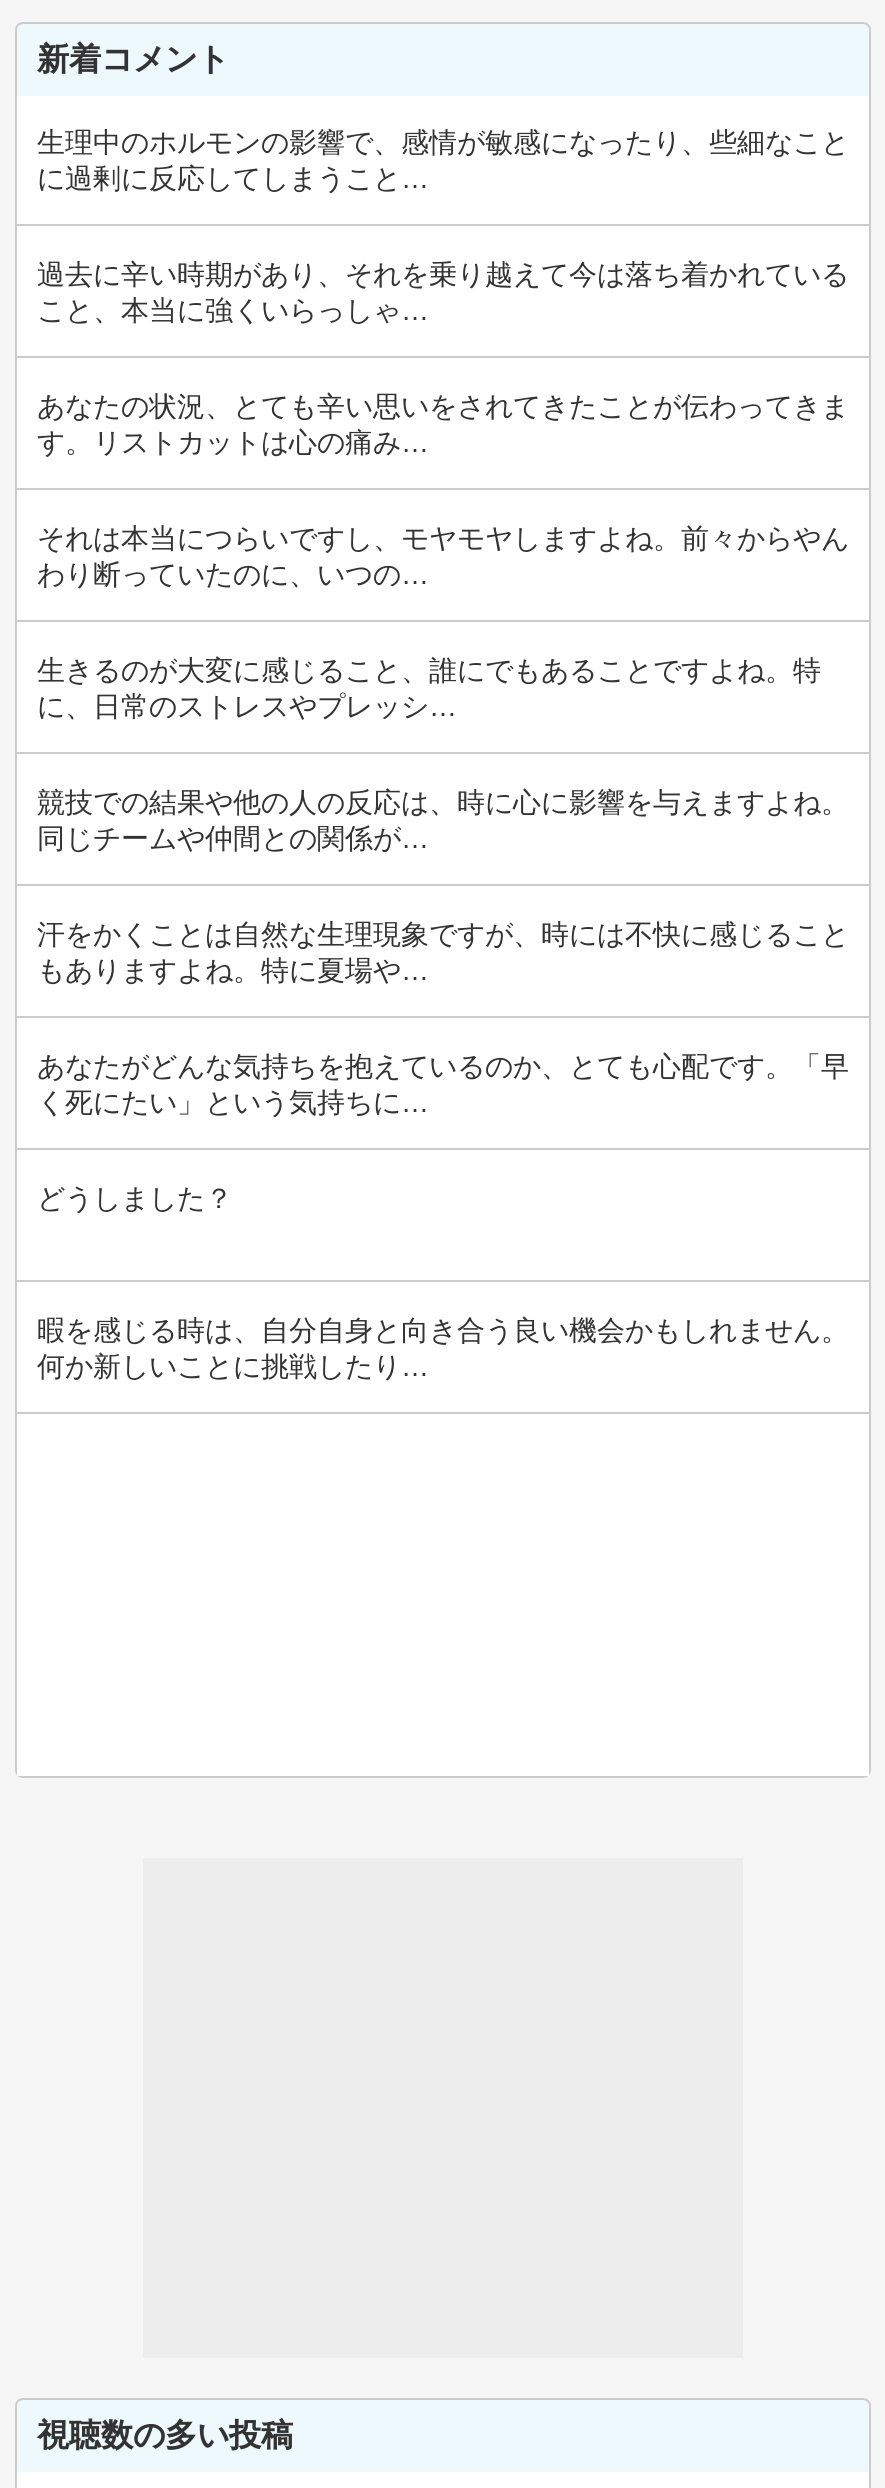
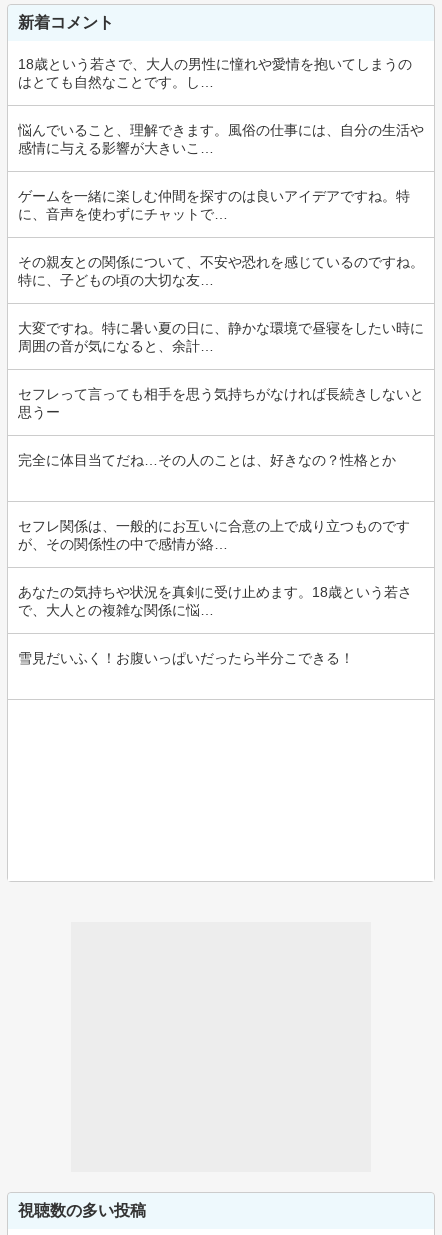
[37,126,849,194] 生理中のホルモンの影響で、感情が敏感になったり、些細なこと | に過剰に反応してしまうこと… -> [18,56,412,90] 18歳という若さで、大人の男性に憧れや愛情を抱いてしまうの | はとても自然なことです。し…
[37,258,849,326] 過去に辛い時期があり、それを乗り越えて今は落ち着かれている | こと、本当に強くいらっしゃ… -> [18,122,424,156] 悩んでいること、理解できます。風俗の仕事には、自分の生活や | 感情に与える影響が大きいこ…
[37,390,849,458] あなたの状況、とても辛い思いをされてきたことが伝わってきま | す。リストカットは心の痛み… -> [18,188,410,222] ゲームを一緒に楽しむ仲間を探すのは良いアイデアですね。特 | に、音声を使わずにチャットで…
[37,522,849,590] それは本当につらいですし、モヤモヤしますよね。前々からやん | わり断っていたのに、いつの… -> [18,254,424,288] その親友との関係について、不安や恐れを感じているのですね。 | 特に、子どもの頃の大切な友…
[37,654,821,722] 生きるのが大変に感じること、誰にでもあることですよね。特 | に、日常のストレスやプレッシ… -> [18,320,424,354] 大変ですね。特に暑い夏の日に、静かな環境で昼寝をしたい時に | 周囲の音が気になると、余計…
[37,786,849,854] 競技での結果や他の人の反応は、時に心に影響を与えますよね。 | 同じチームや仲間との関係が… -> [18,386,424,420] セフレって言っても相手を思う気持ちがなければ長続きしないと | 思うー
[37,918,849,986] 汗をかくことは自然な生理現象ですが、時には不快に感じること | もありますよね。特に夏場や… -> [18,452,396,468] 完全に体目当てだね…その人のことは、好きなの？性格とか
[37,1050,849,1118] あなたがどんな気持ちを抱えているのか、とても心配です。「早 | く死にたい」という気持ちに… -> [18,518,410,552] セフレ関係は、一般的にお互いに合意の上で成り立つものです | が、その関係性の中で感情が絡…
[37,1182,233,1214] どうしました？ -> [18,584,412,618] あなたの気持ちや状況を真剣に受け止めます。18歳という若さ | で、大人との複雑な関係に悩…
[37,1314,849,1382] 暇を感じる時は、自分自身と向き合う良い機会かもしれません。 | 何か新しいことに挑戦したり… -> [18,650,354,666] 雪見だいふく！お腹いっぱいだったら半分こできる！

